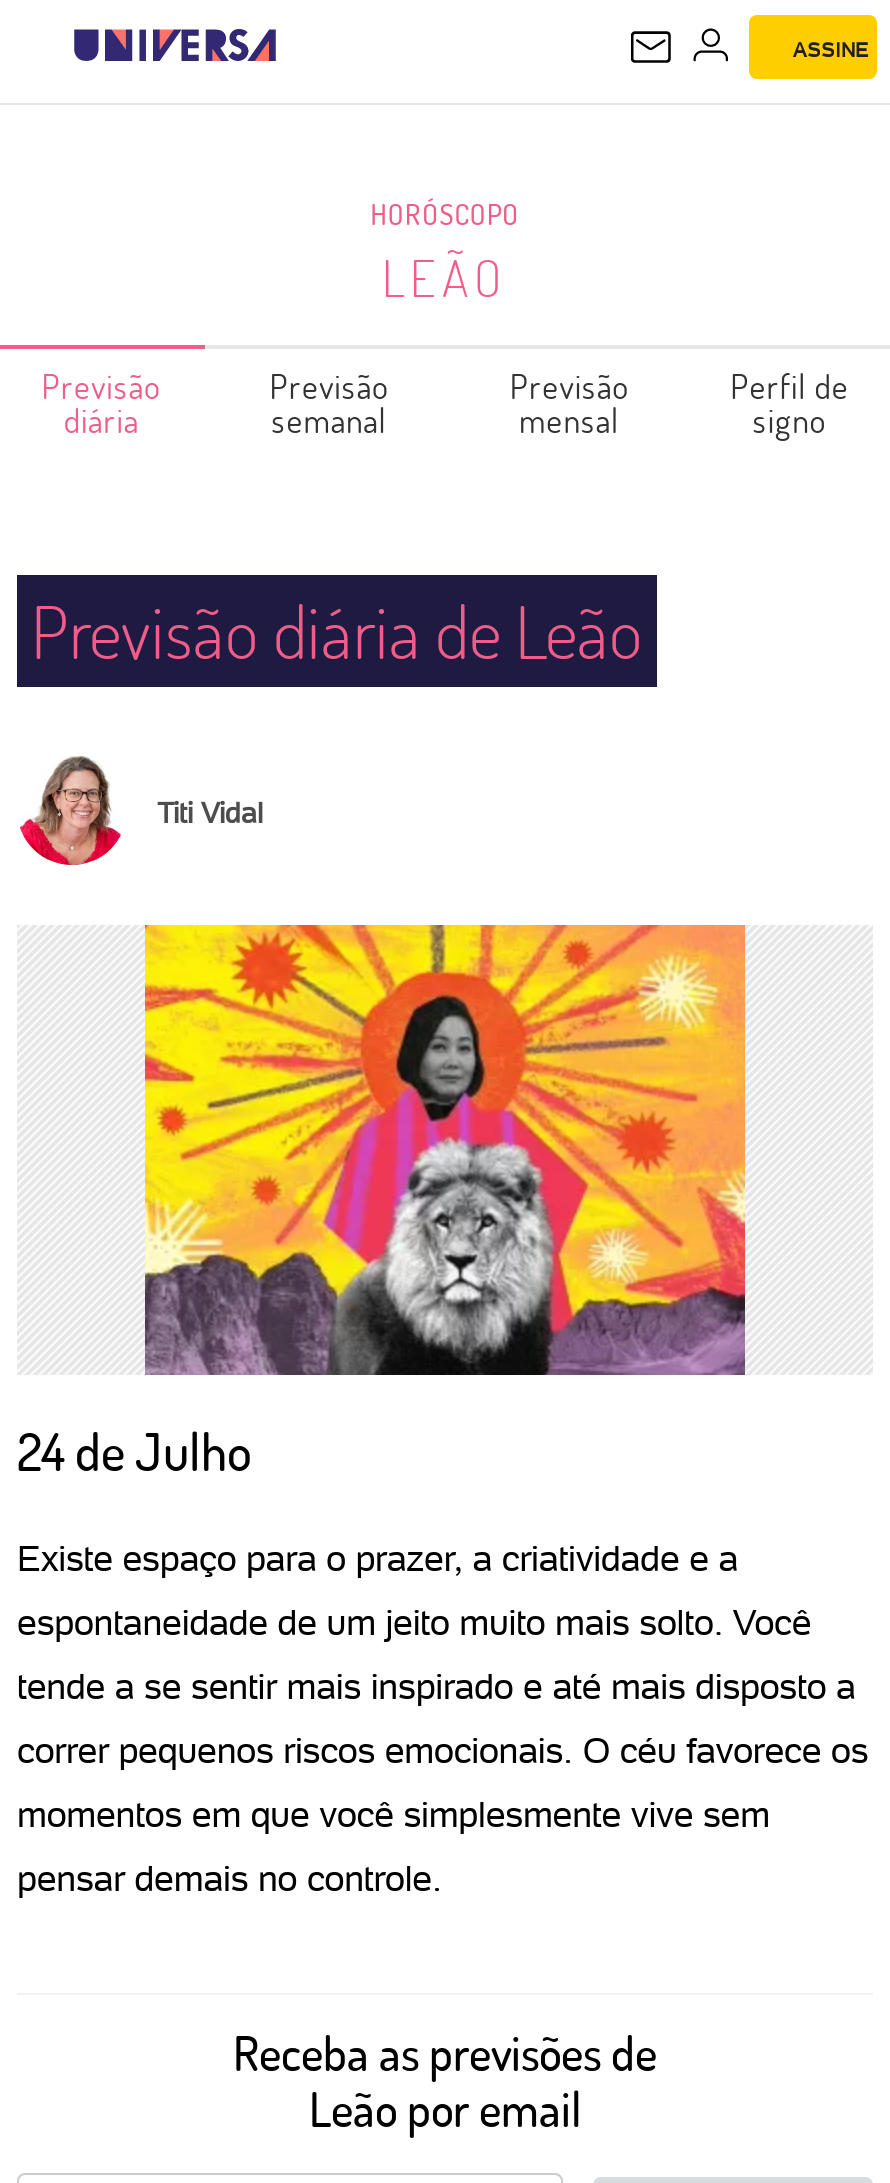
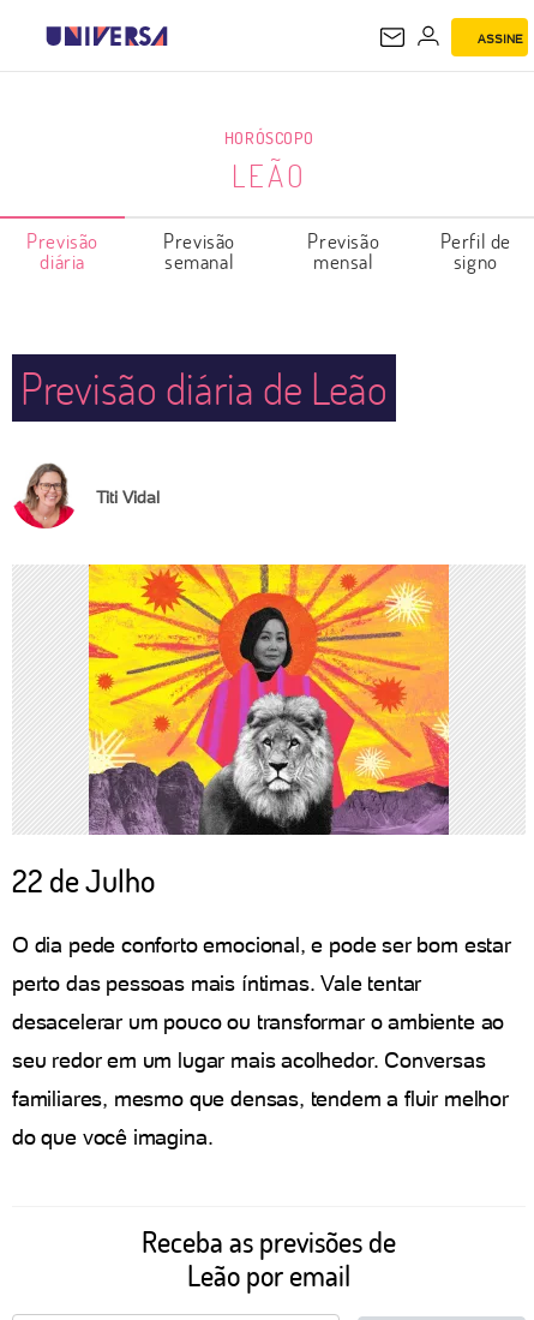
[17,1417,251,1485] 24 de Julho -> [12,860,155,901] 22 de Julho
[17,1537,738,1579] Existe espaço para o prazer, a criatividade e a -> [12,932,511,957] O dia pede conforto emocional, e pode ser bom estar
[17,1601,811,1643] espontaneidade de um jeito muito mais solto. Você -> [12,970,422,996] perto das pessoas mais íntimas. Vale tentar
[17,1665,856,1707] tende a se sentir mais inspirado e até mais disposto a -> [12,1009,504,1034] desacelerar um pouco ou transformar o ambiente ao
[17,1729,868,1771] correr pequenos riscos emocionais. O céu favorece os -> [12,1047,485,1073] seu redor em um lugar mais acolhedor. Conversas
[17,1793,770,1835] momentos em que você simplesmente vive sem -> [12,1086,509,1111] familiares, mesmo que densas, tendem a fluir melhor
[17,1857,442,1899] pensar demais no controle. -> [12,1124,213,1149] do que você imagina.

